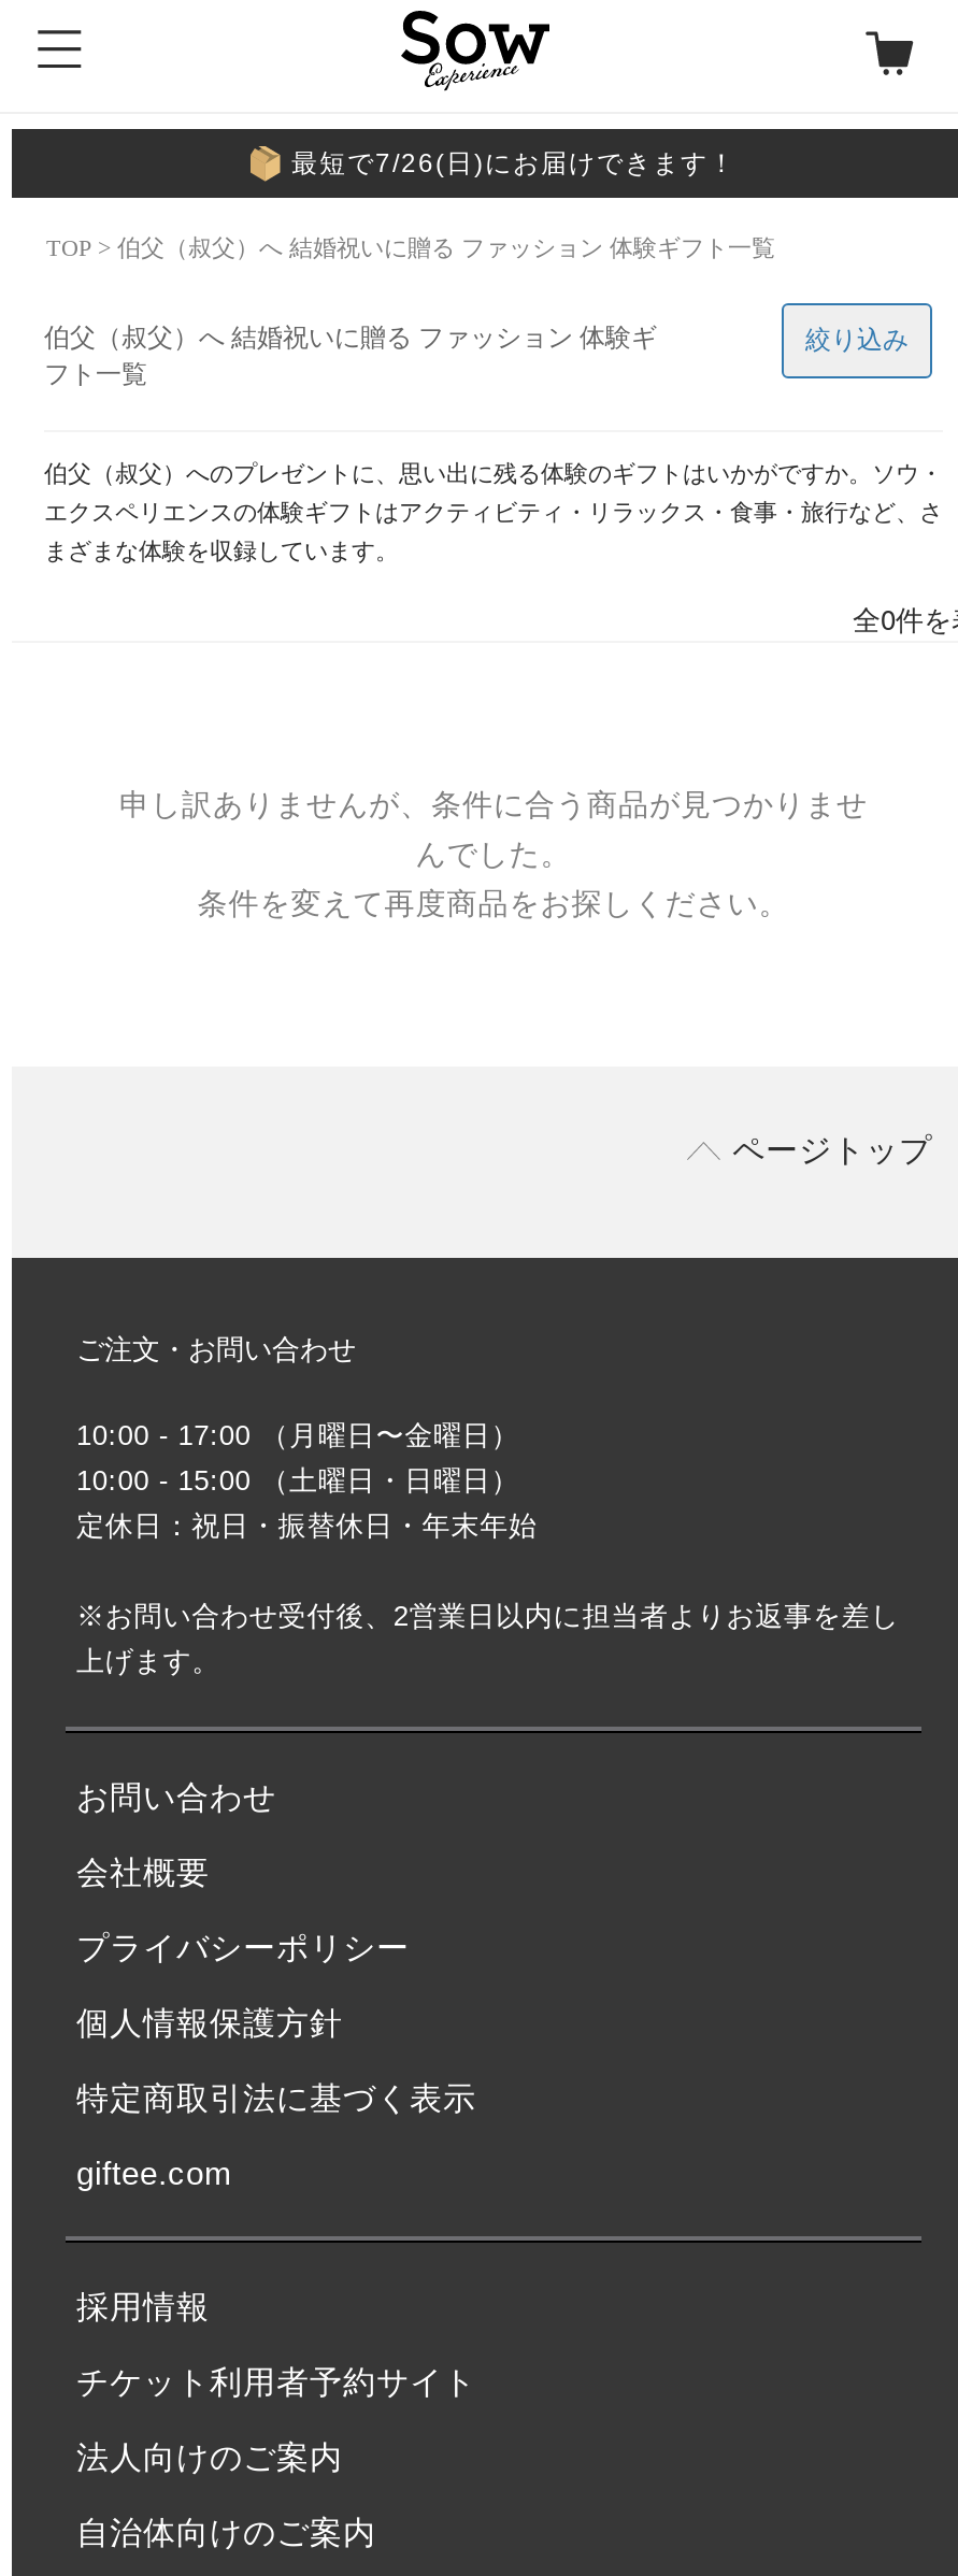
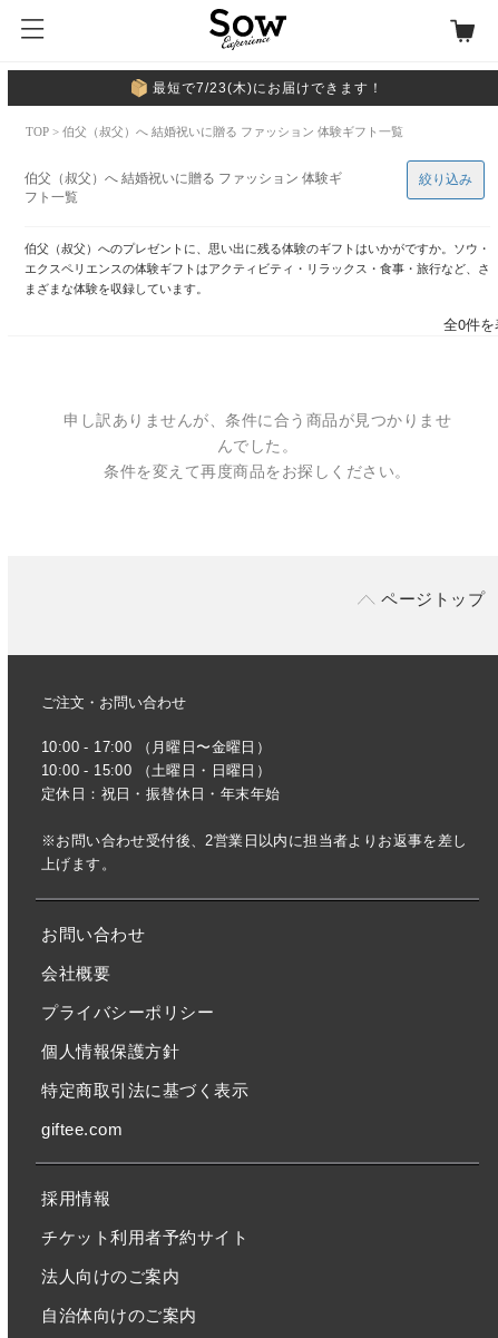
[291,148,737,178] 最短で7/26(日)にお届けできます！ -> [153,80,383,96] 最短で7/23(木)にお届けできます！

